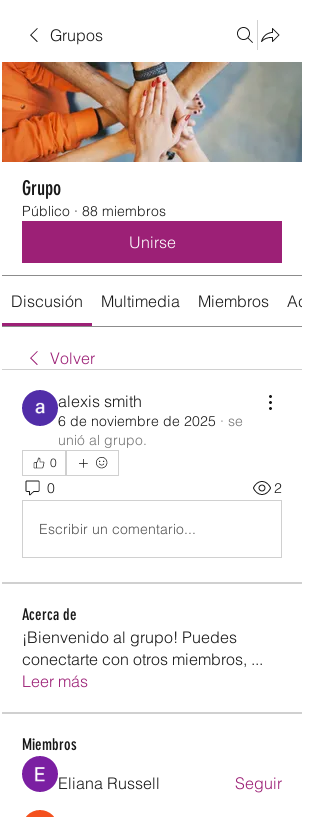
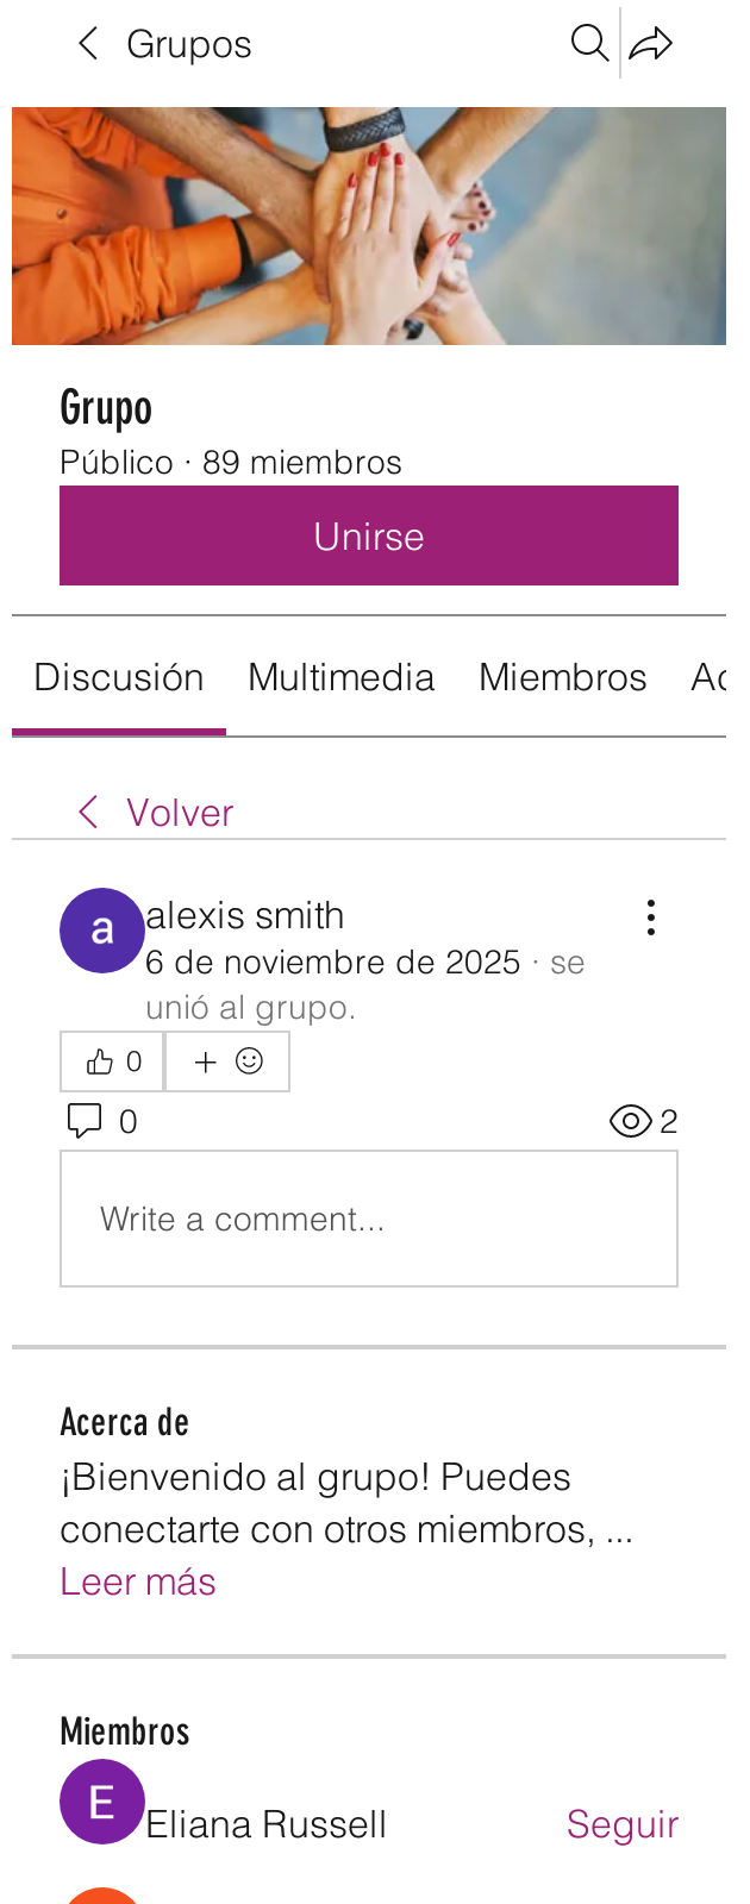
[22,202,166,220] Público · 88 miembros -> [60,440,402,483] Público · 89 miembros
[39,519,196,537] Escribir un comentario... -> [100,1196,386,1239] Write a comment...

